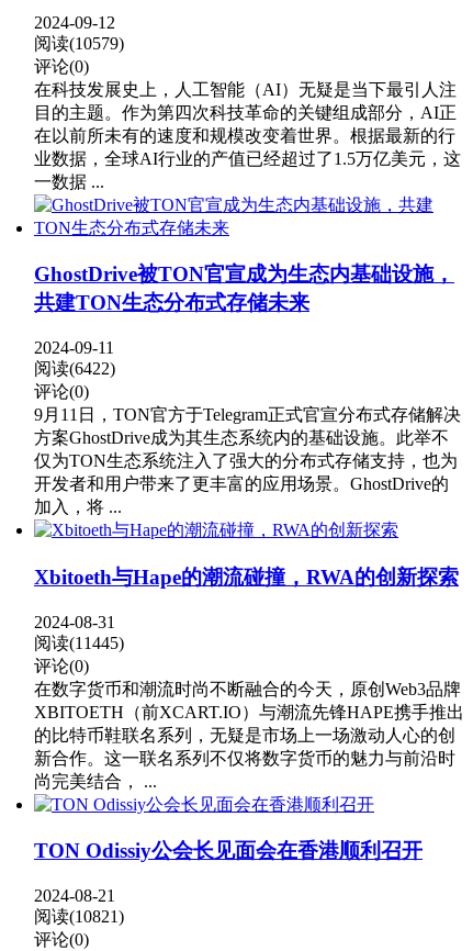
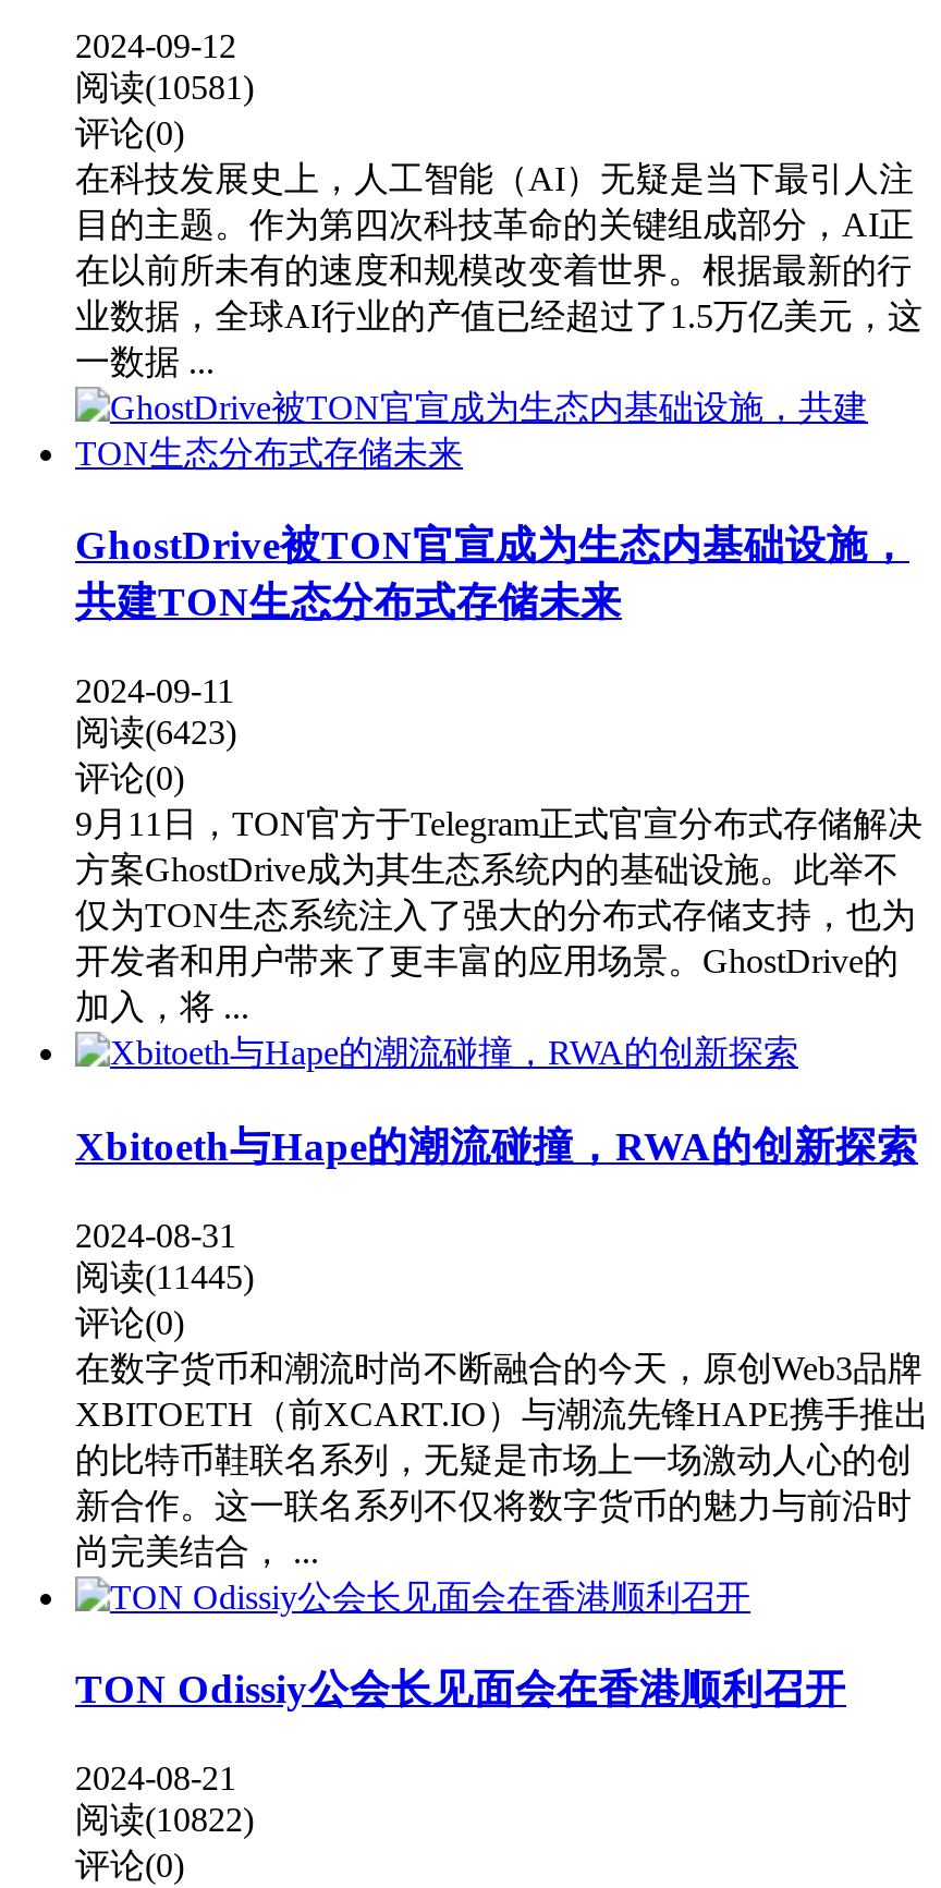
[34,34,124,52] 阅读(10579) -> [75,68,254,105] 阅读(10581)
[34,359,115,378] 阅读(6422) -> [75,714,236,751] 阅读(6423)
[34,907,124,926] 阅读(10821) -> [75,1801,254,1838] 阅读(10822)

